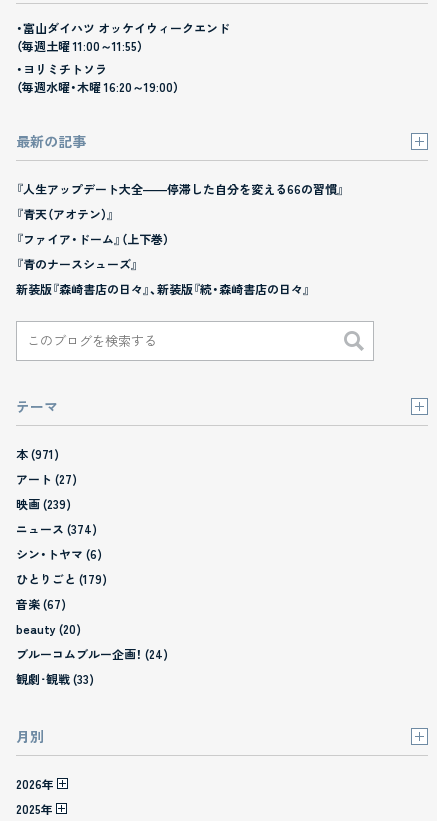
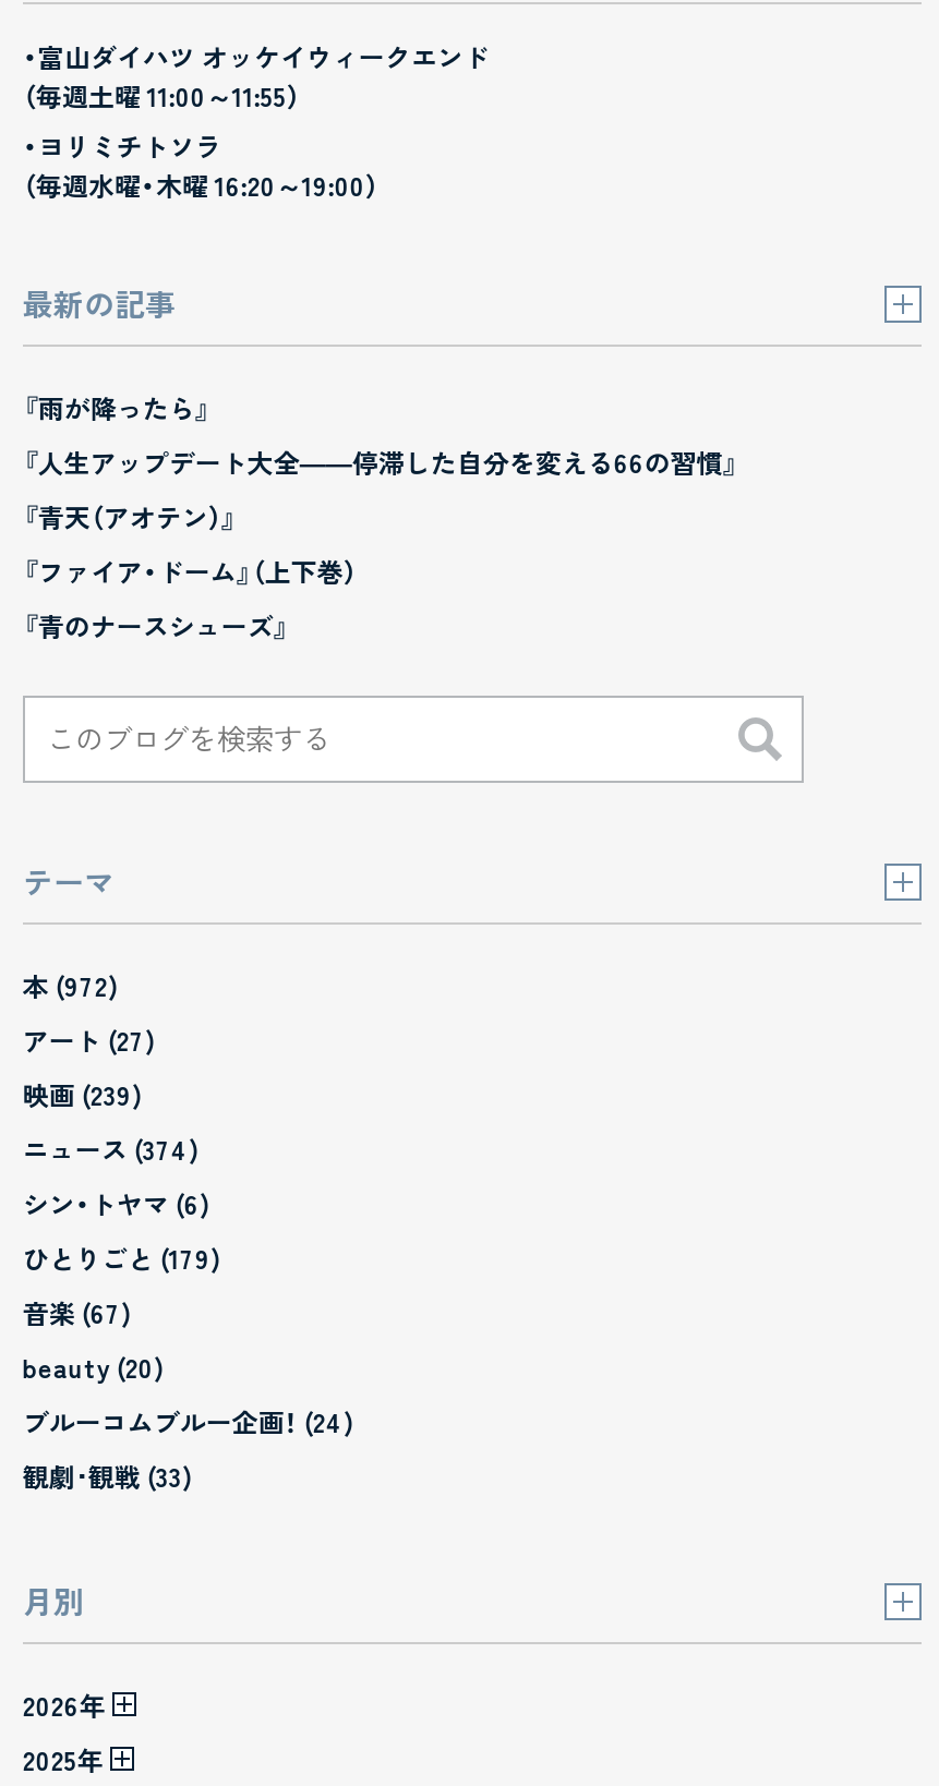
none -> [23,387,210,424] 『雨が降ったら』
moved [16,180,344,272] -> [23,442,738,642]: 『人生アップデート大全――停滞した自分を変える66の習慣』 | 『青天（アオテン）』 | 『ファイア・ドーム』（上下巻） | 『青のナースシューズ』
[16,280,310,297] 新装版『森崎書店の日々』、新装版『続・森崎書店の日々』 -> none
[16,445,59,462] 本 (971) -> [23,965,119,1002] 本 (972)

